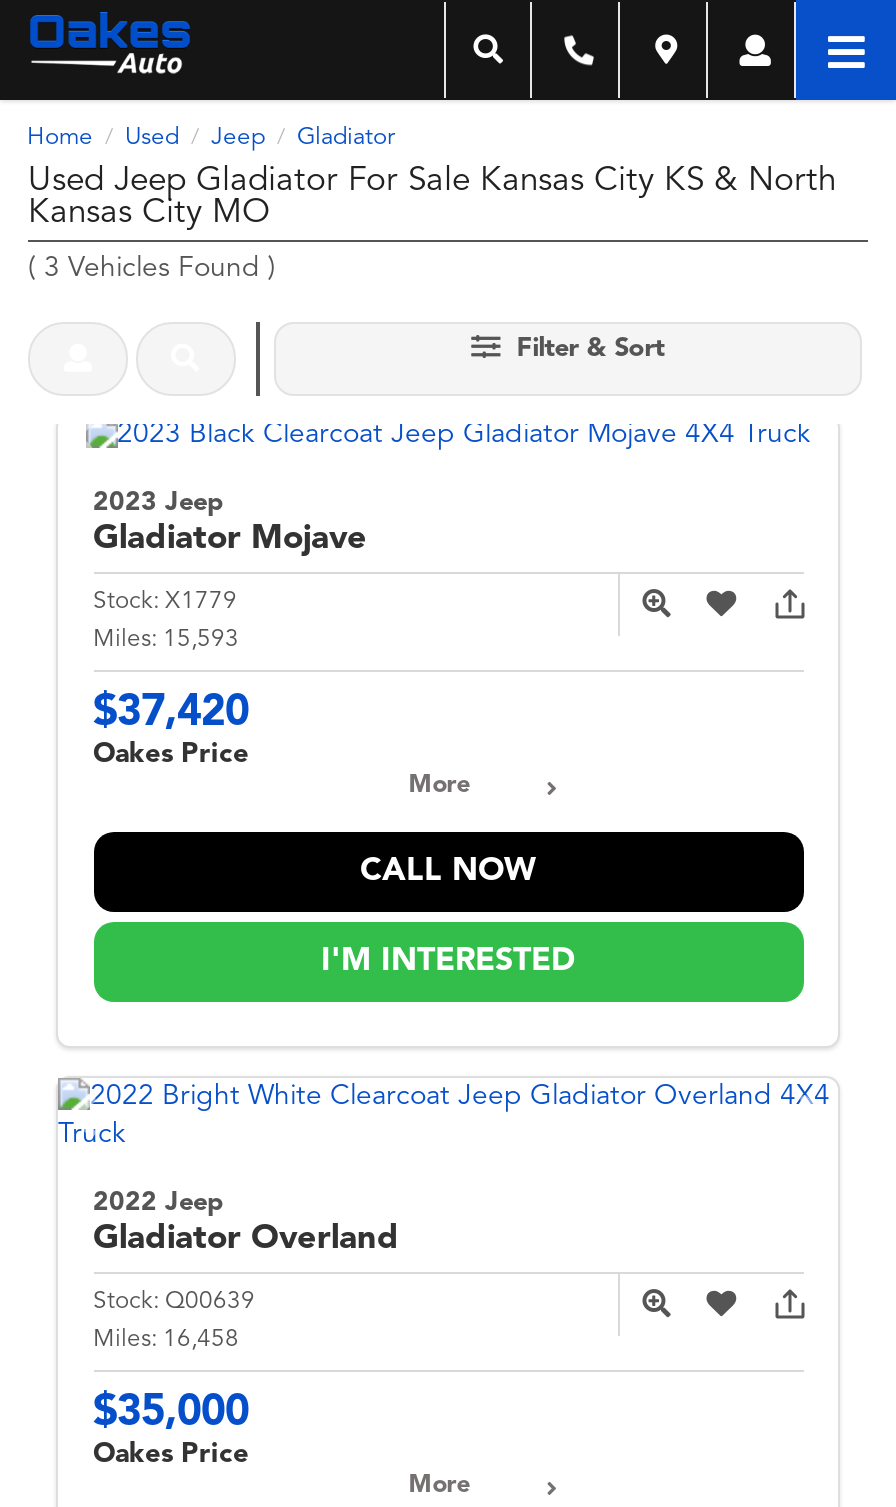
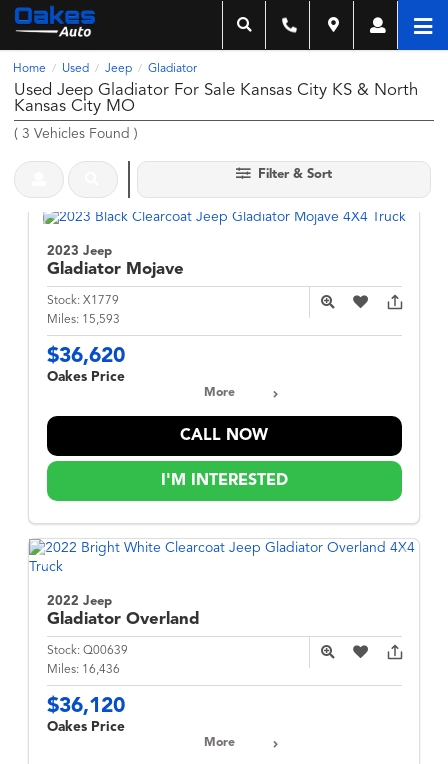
[93,691,249,733] $37,420 -> [46,346,124,367] $36,620
[93,1327,239,1351] Miles: 16,458 -> [46,664,119,676] Miles: 16,436
[93,1392,249,1434] $35,000 -> [46,696,124,717] $36,120

